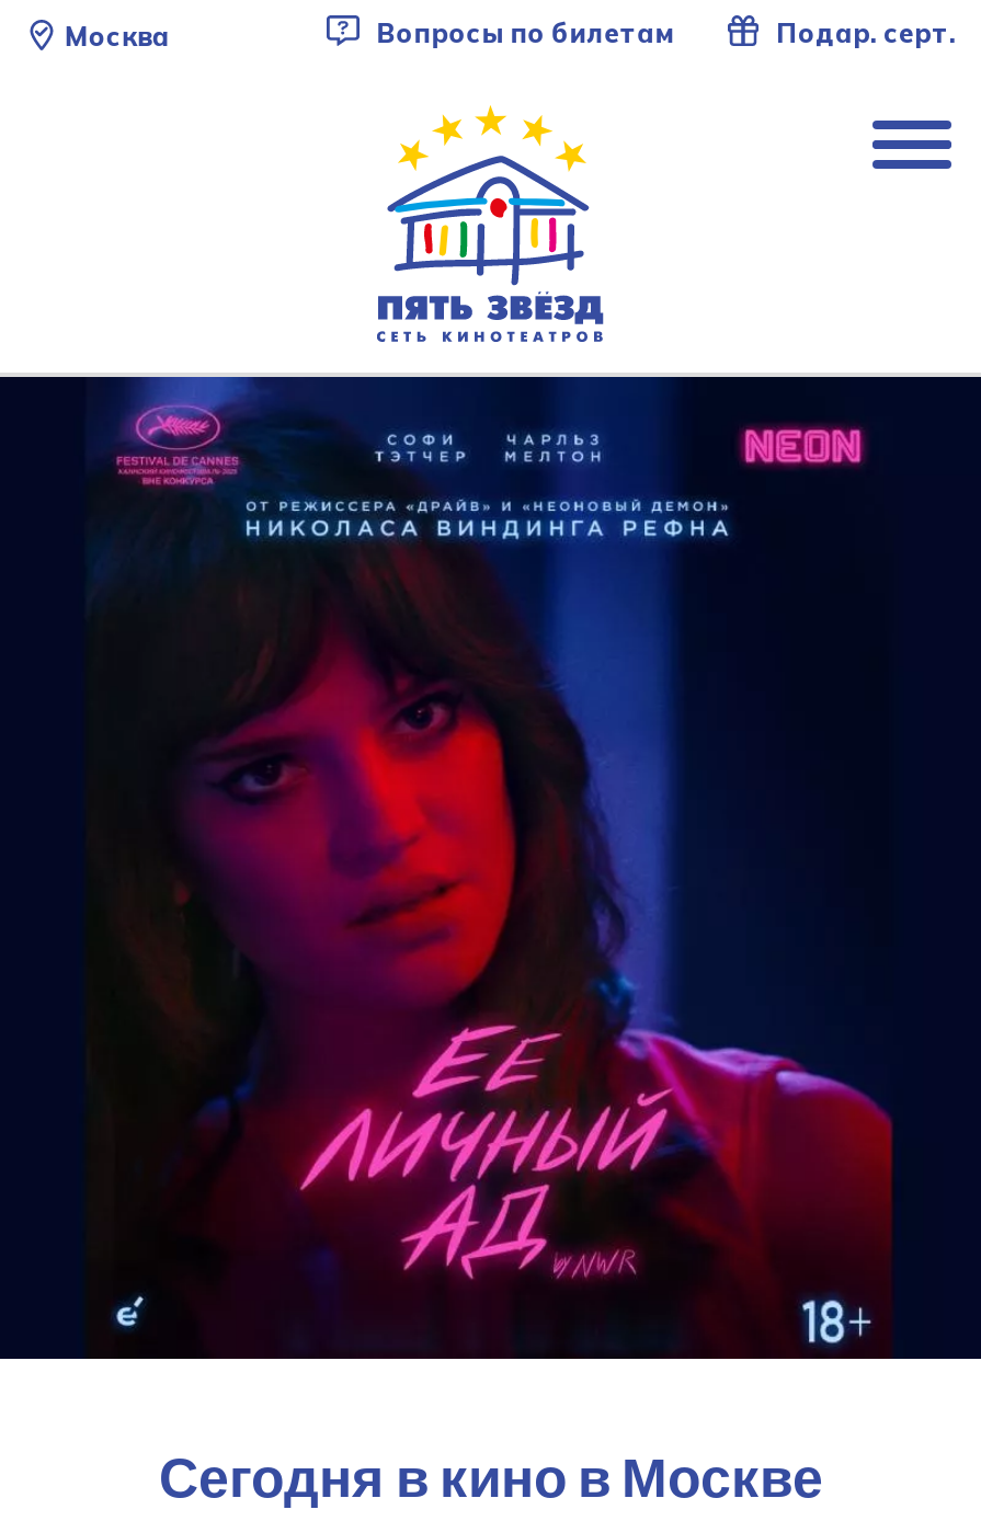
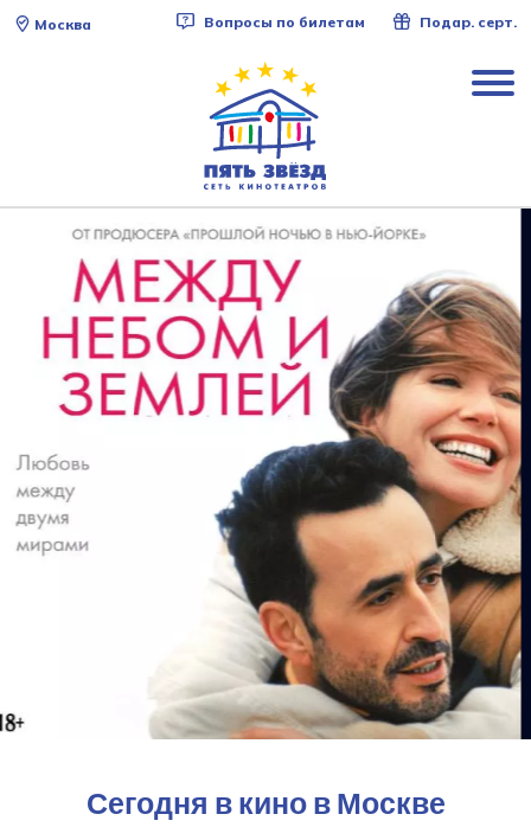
[7,375,965,1361] [image] -> [4,209,523,741] [image]

